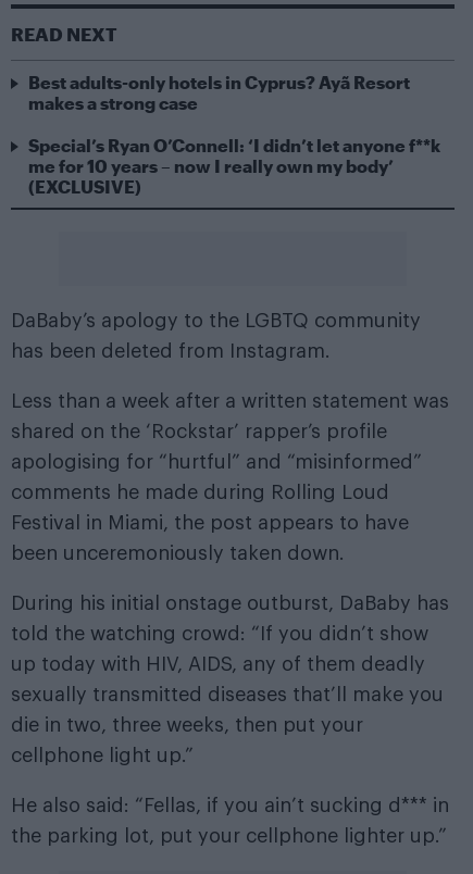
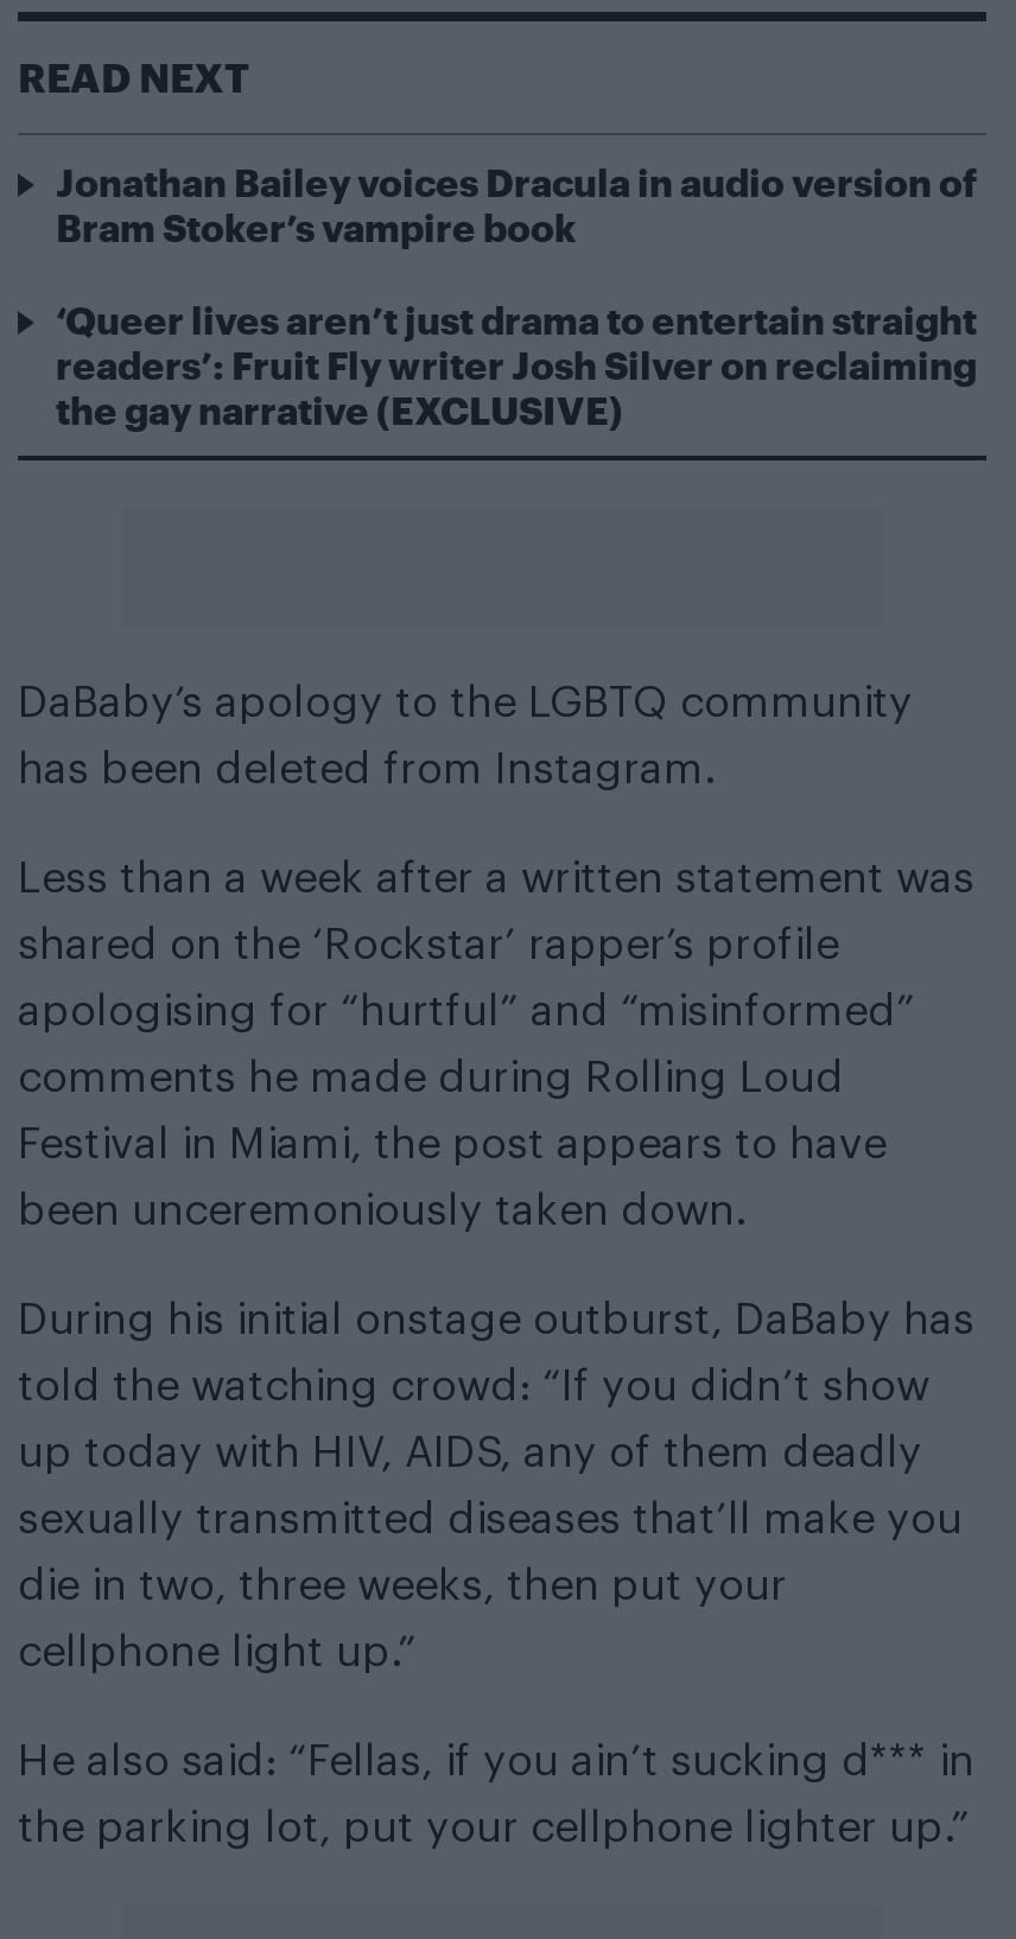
[28,71,410,113] Best adults-only hotels in Cyprus? Ayã Resort | makes a strong case -> [56,158,977,248] Jonathan Bailey voices Dracula in audio version of | Bram Stoker’s vampire book
[28,134,440,196] Special’s Ryan O’Connell: ‘I didn’t let anyone f**k | me for 10 years – now I really own my body’ | (EXCLUSIVE) -> [56,296,977,431] ‘Queer lives aren’t just drama to entertain straight | readers’: Fruit Fly writer Josh Silver on reclaiming | the gay narrative (EXCLUSIVE)

